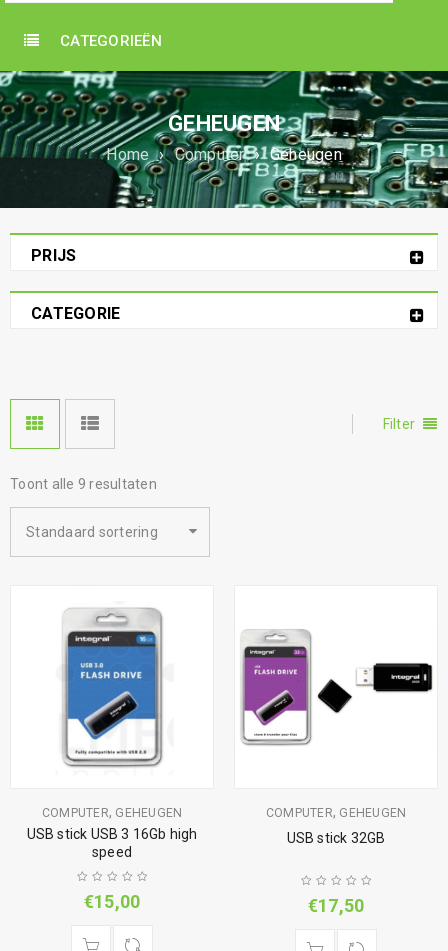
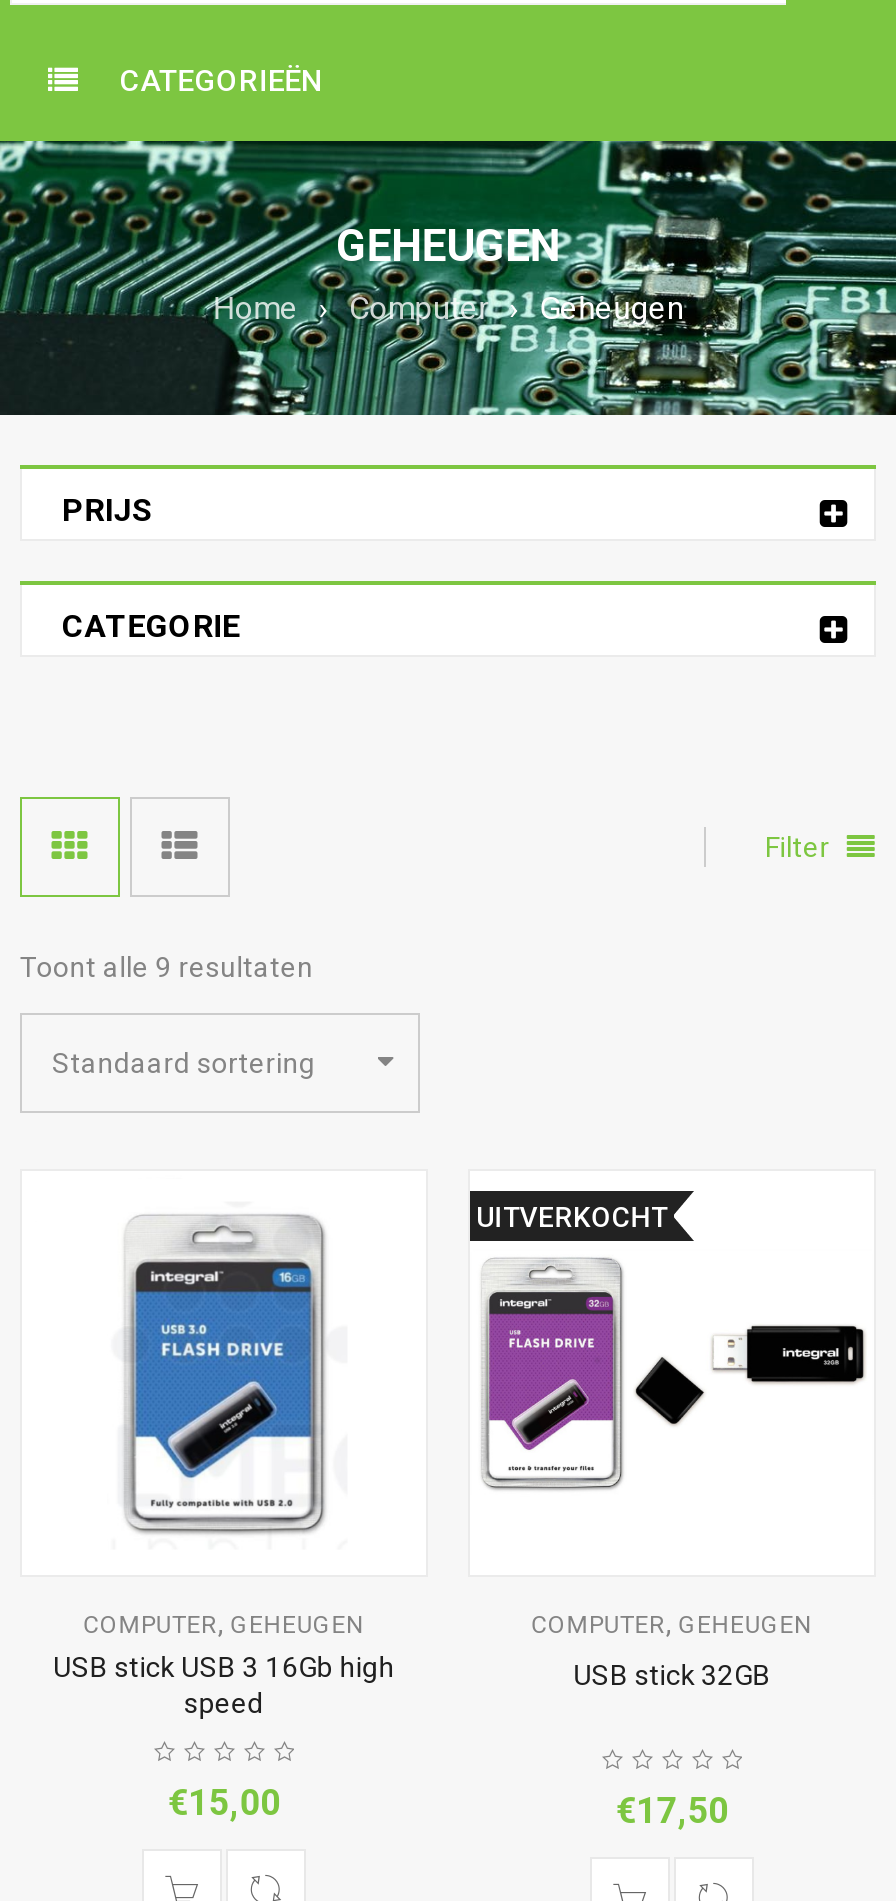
none -> [476,1201,668,1233] UITVERKOCHT

